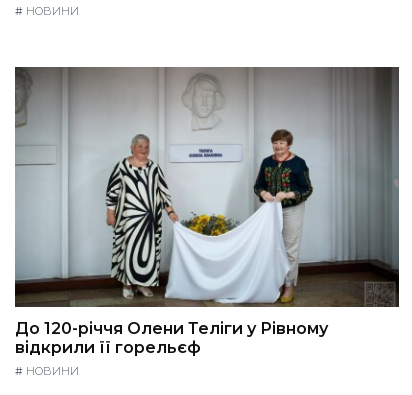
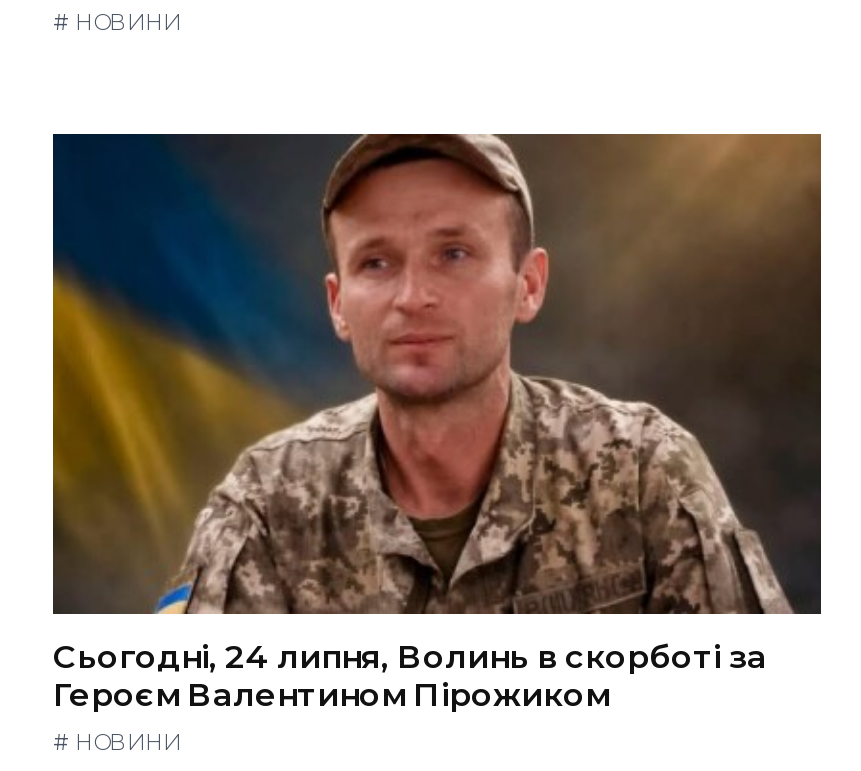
[14,66,400,357] [image] | До 120-річчя Олени Теліги у Рівному | відкрили її горельєф -> [51,134,823,715] [image] | Сьогодні, 24 липня, Волинь в скорботі за | Героєм Валентином Пірожиком

